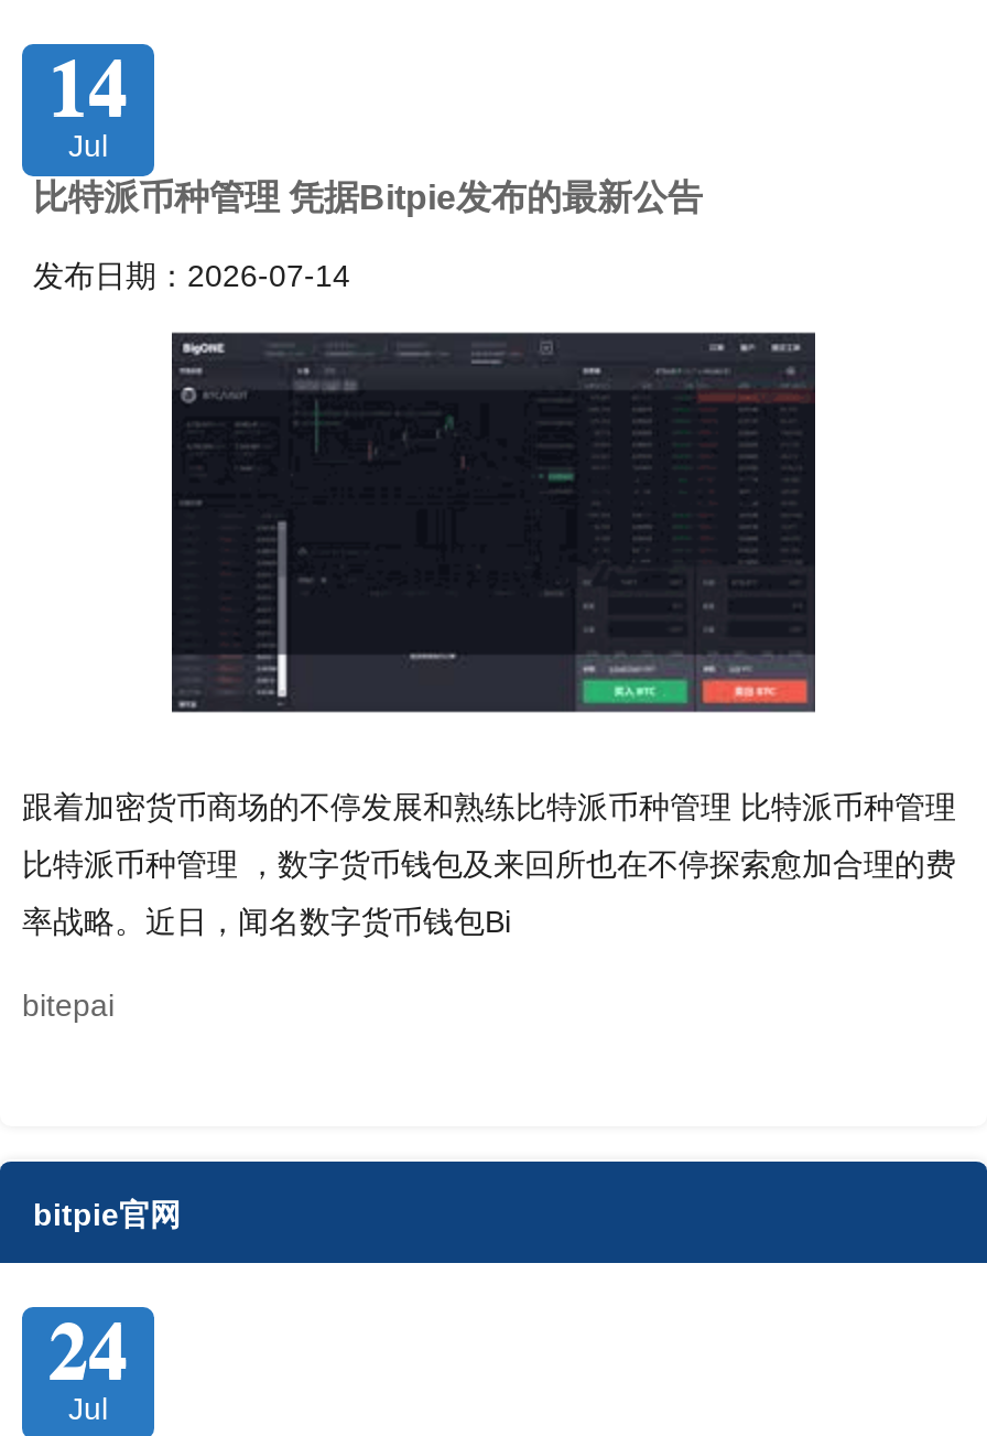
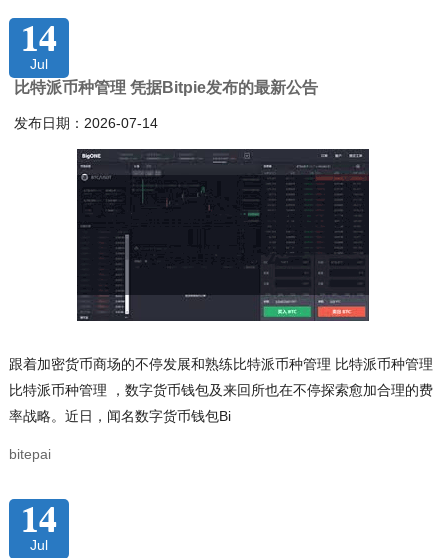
[33,1196,181,1404] bitpie官网 | 24 -> [21,491,57,543] 14

